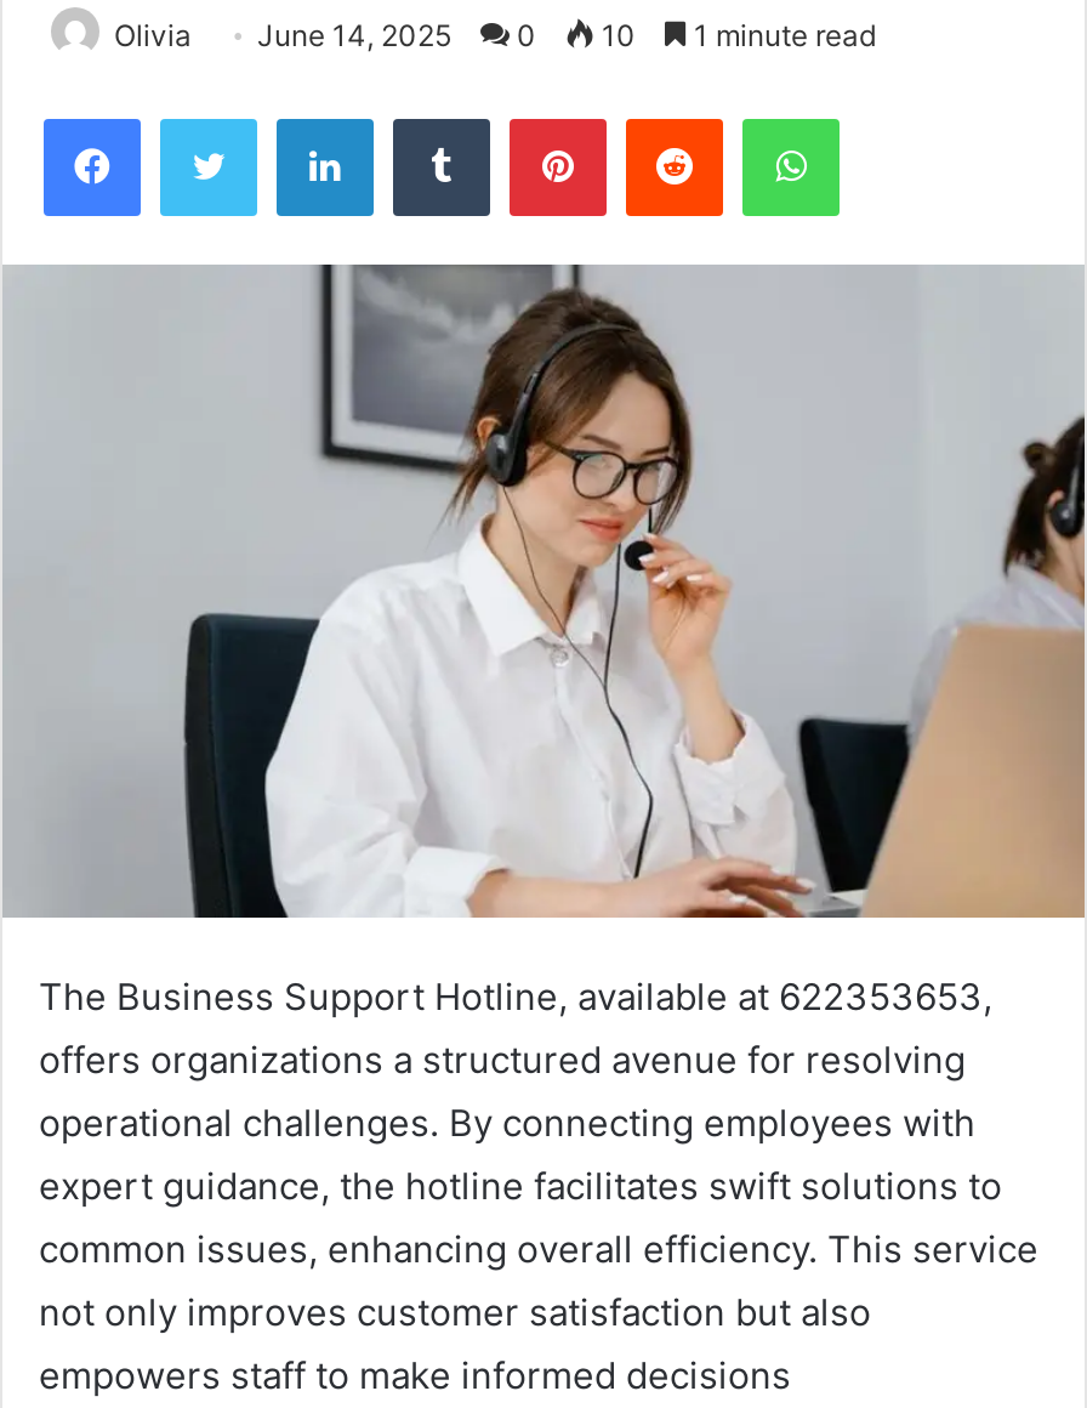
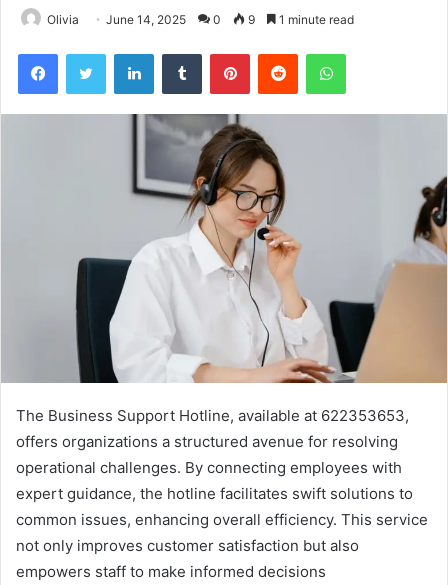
[114,17,876,53] Olivia June 14, 2025 0 10 1 minute read -> [47,12,354,27] Olivia June 14, 2025 0 9 1 minute read

